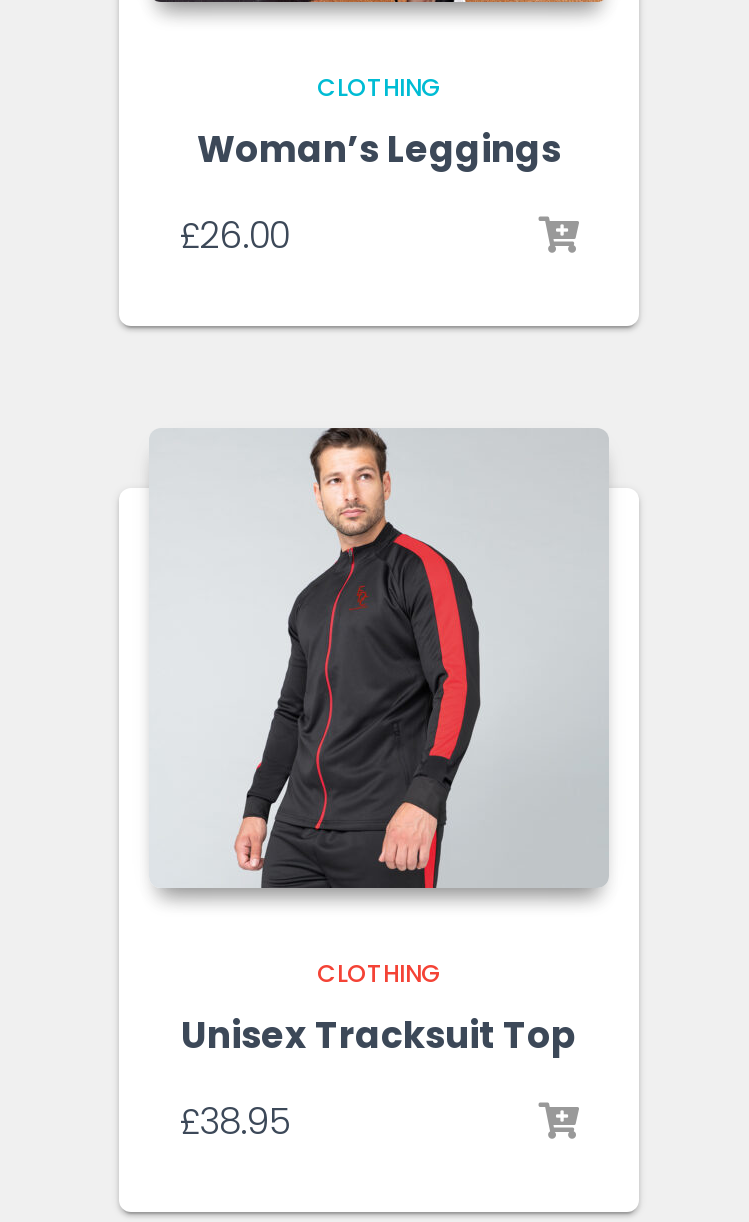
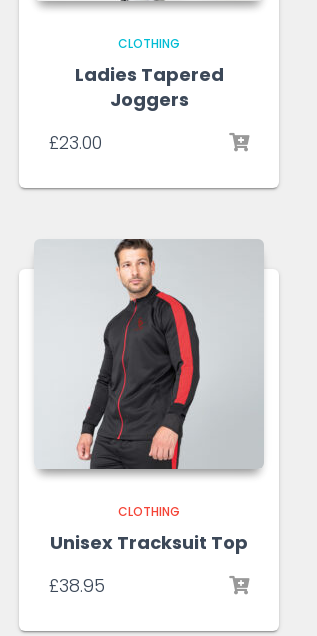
[197,124,561,174] Woman’s Leggings -> [74,62,223,112] Ladies Tapered | Joggers
[179,210,289,260] £26.00 -> [49,130,102,155] £23.00

